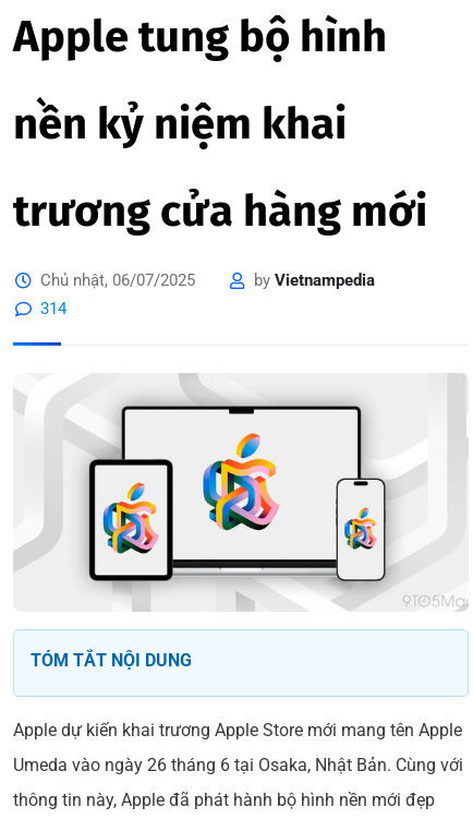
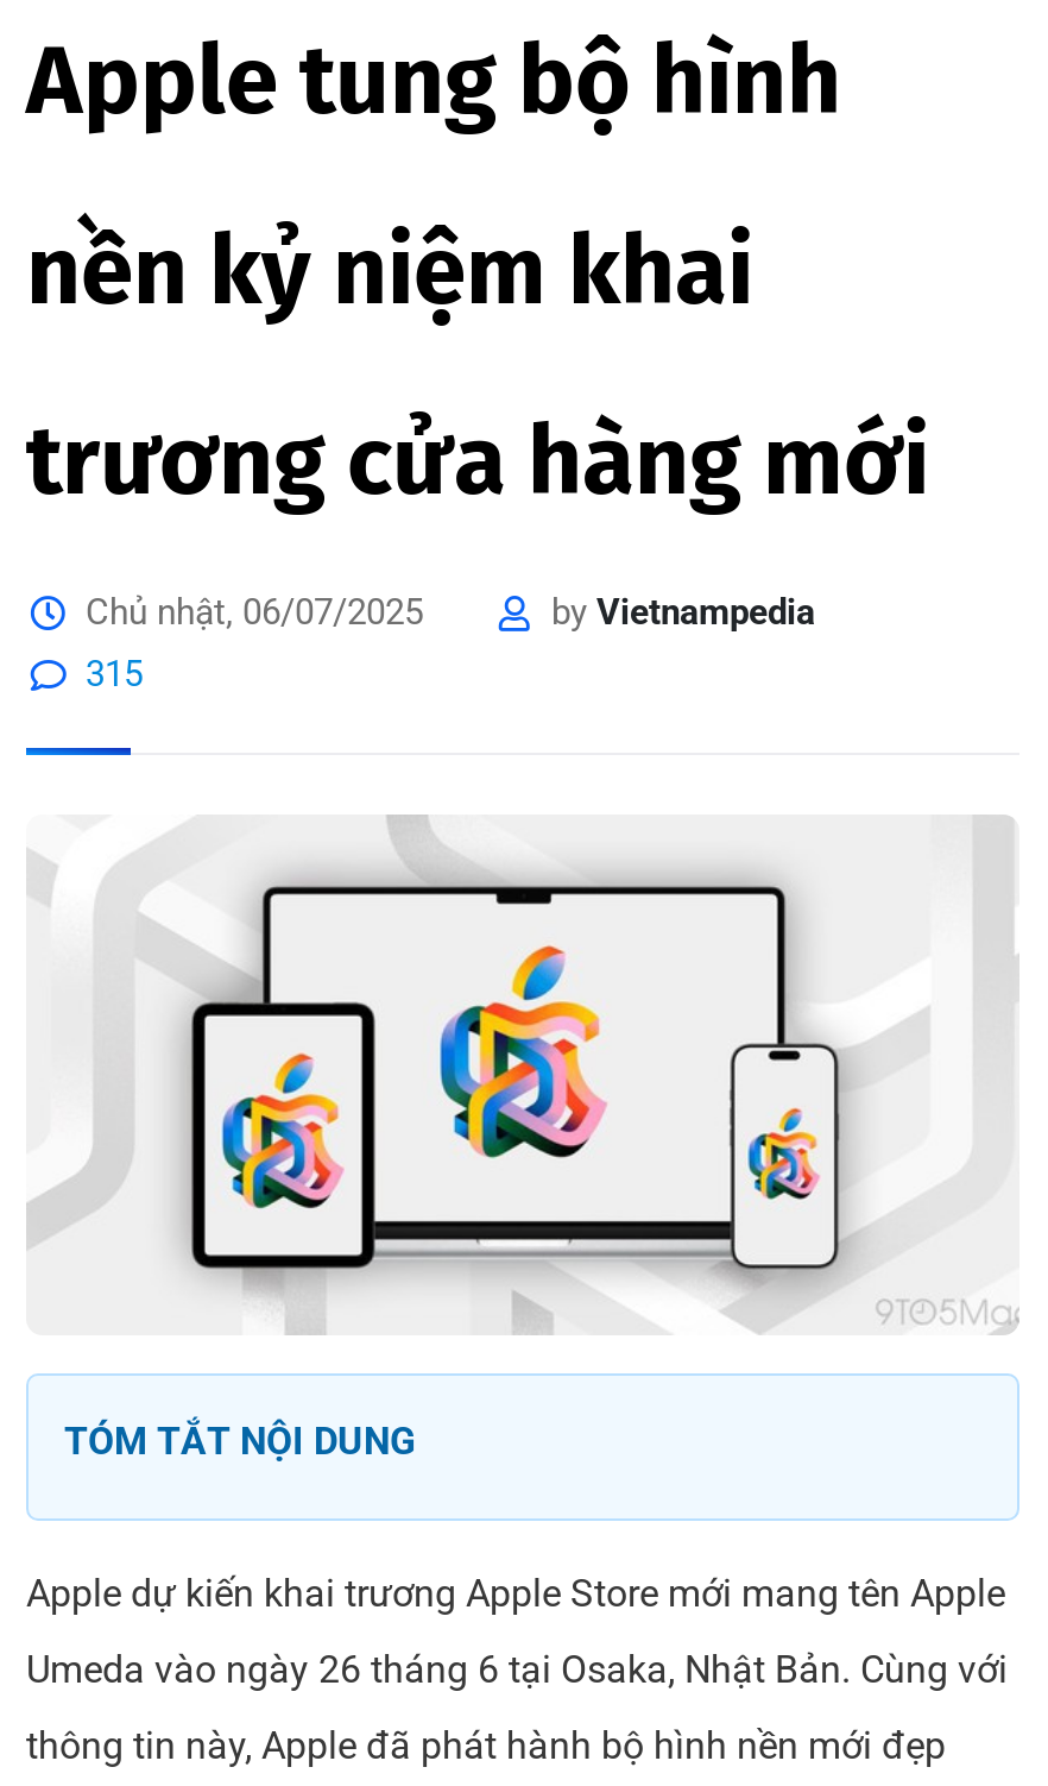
[40,298,66,318] 314 -> [86,652,143,695] 315

